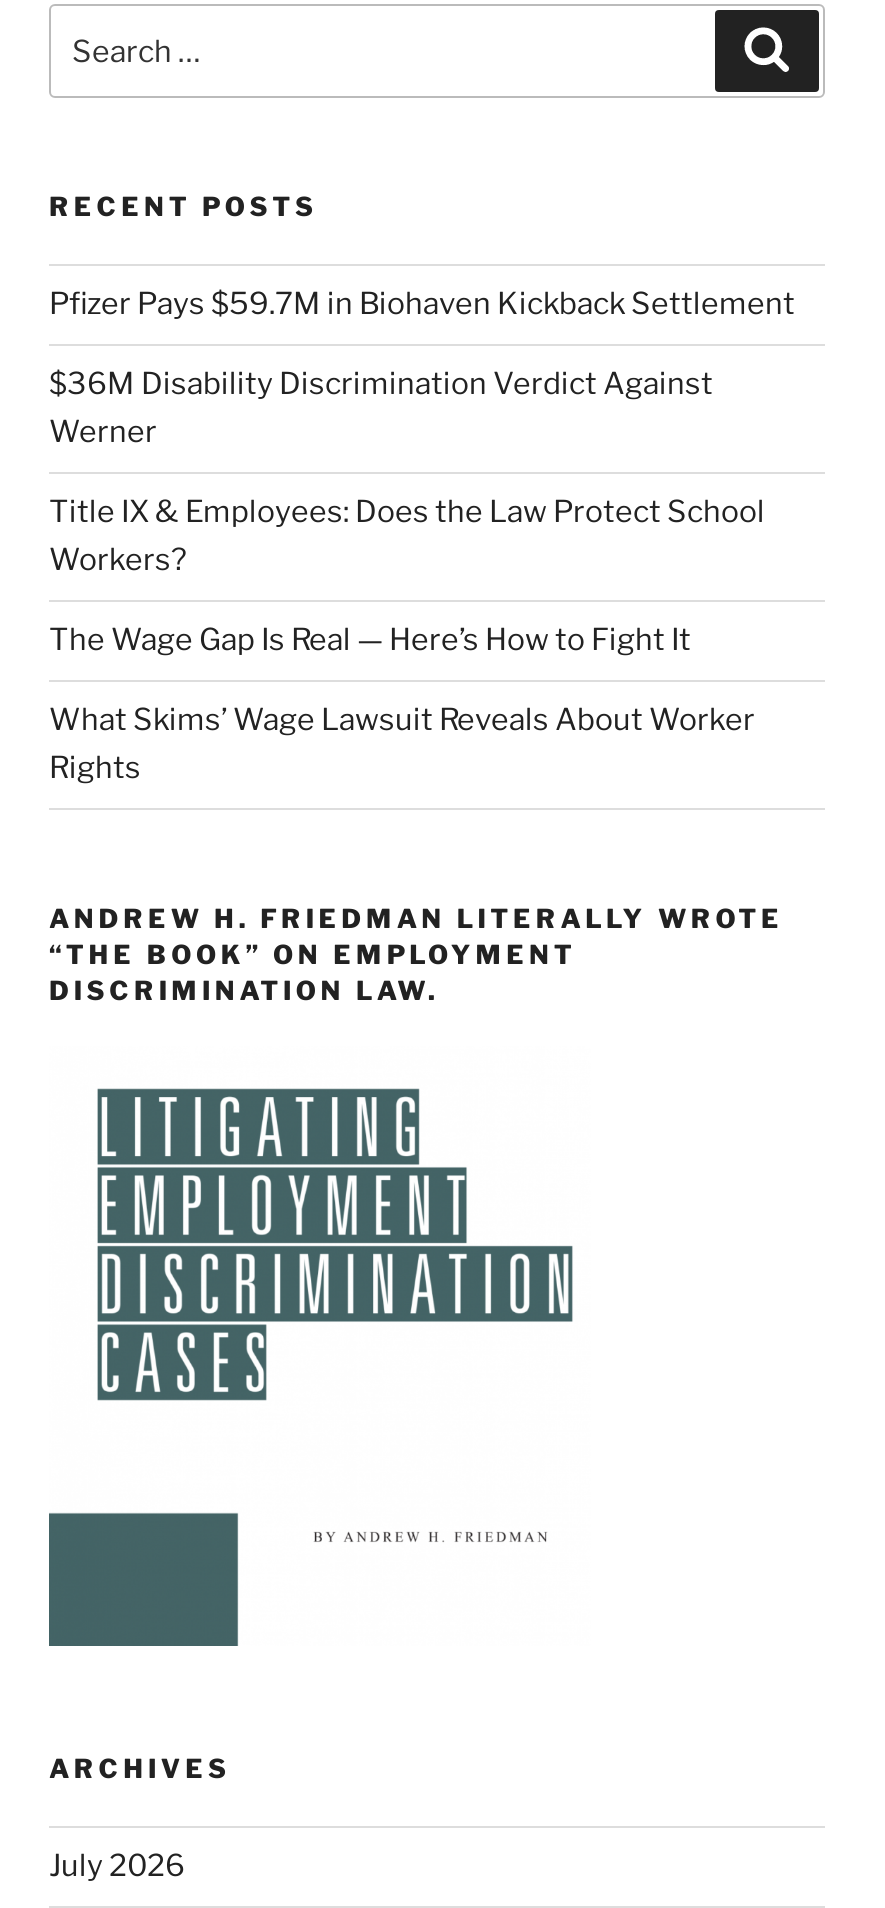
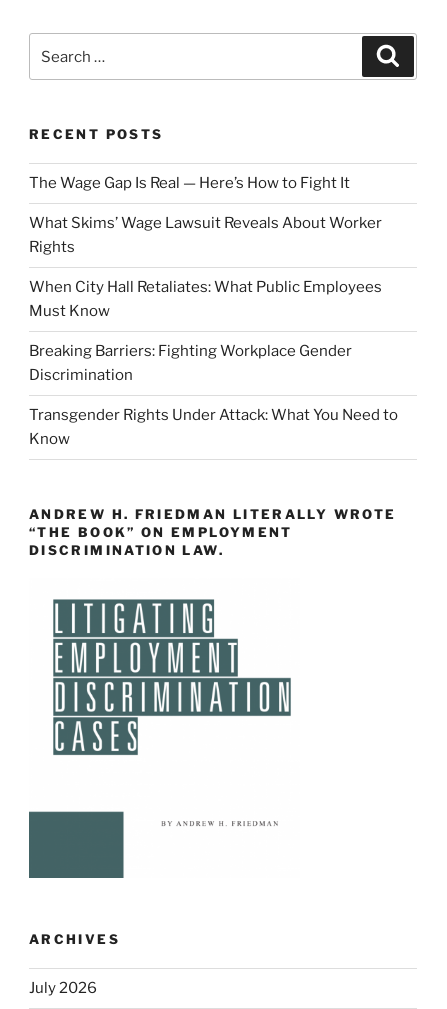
[49,287,795,579] Pfizer Pays $59.7M in Biohaven Kickback Settlement | $36M Disability Discrimination Verdict Against | Werner | Title IX & Employees: Does the Law Protect School | Workers? -> none
moved [49,623,755,787] -> [29,174,382,256]: The Wage Gap Is Real — Here’s How to Fight It | What Skims’ Wage Lawsuit Reveals About Worker | Rights
none -> [29,278,398,448] When City Hall Retaliates: What Public Employees | Must Know | Breaking Barriers: Fighting Workplace Gender | Discrimination | Transgender Rights Under Attack: What You Need to | Know

